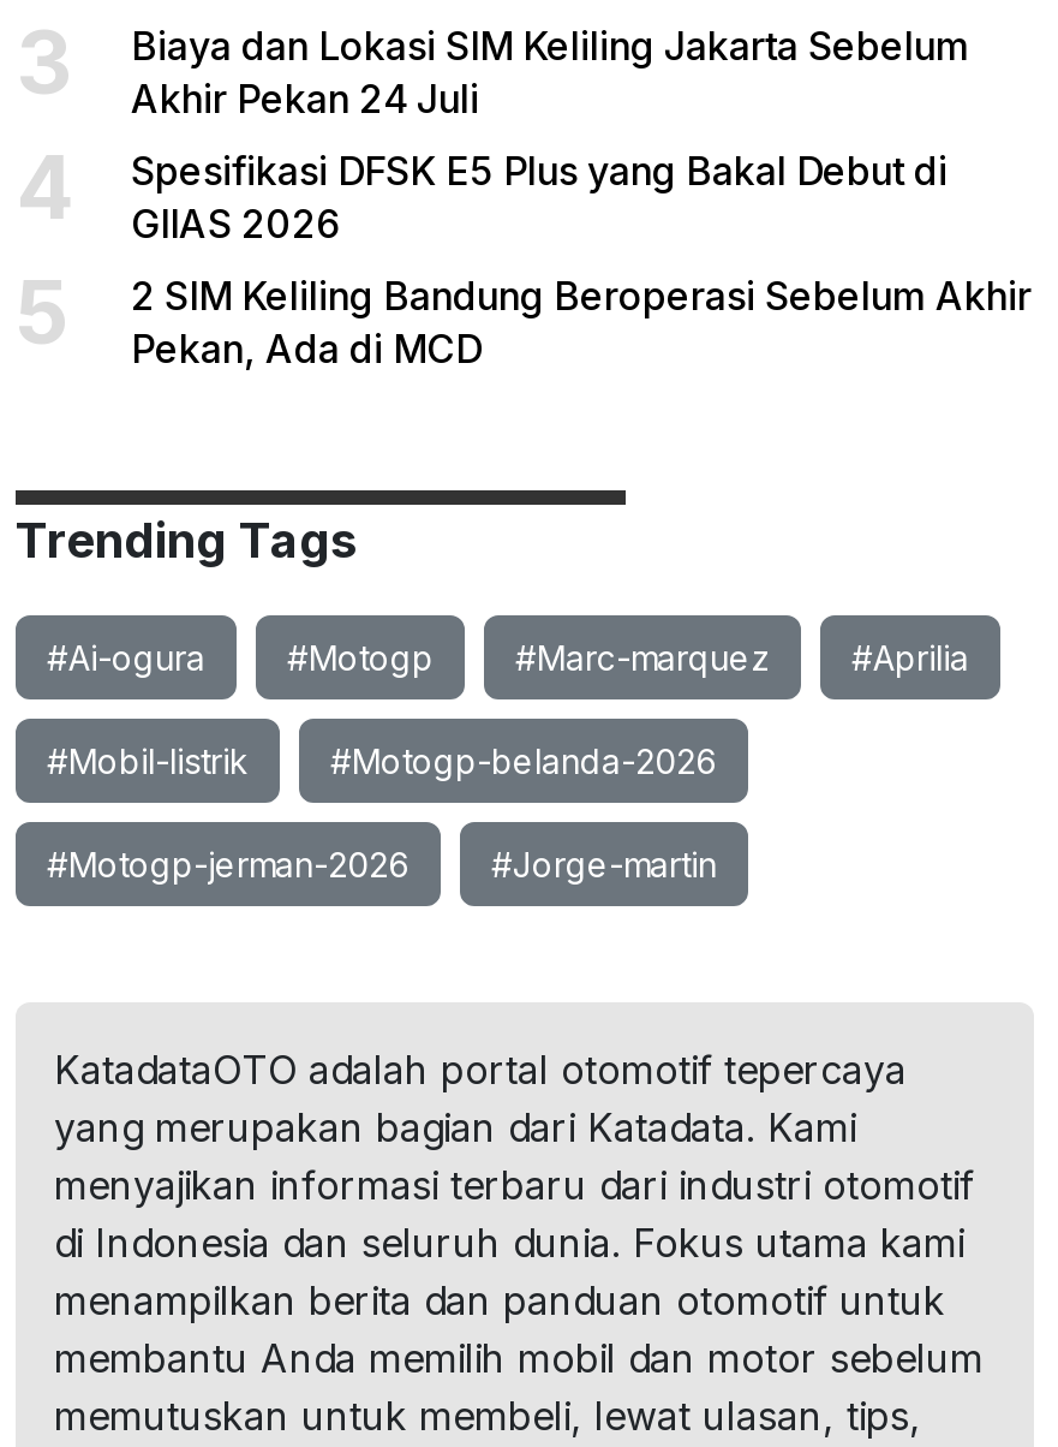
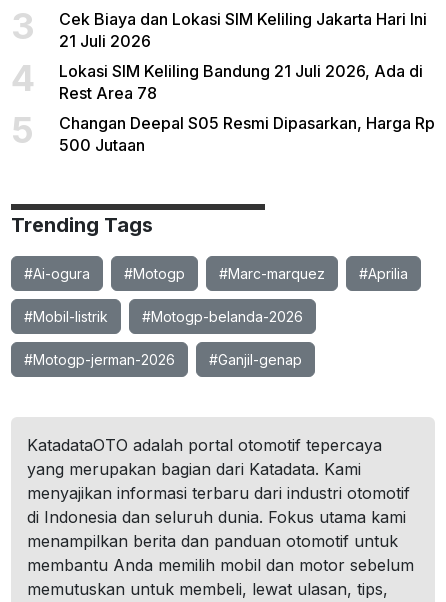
[131,22,969,123] Biaya dan Lokasi SIM Keliling Jakarta Sebelum | Akhir Pekan 24 Juli -> [59,9,427,51] Cek Biaya dan Lokasi SIM Keliling Jakarta Hari Ini | 21 Juli 2026
[131,147,948,248] Spesifikasi DFSK E5 Plus yang Bakal Debut di | GIIAS 2026 -> [59,61,423,103] Lokasi SIM Keliling Bandung 21 Juli 2026, Ada di | Rest Area 78
[131,272,1032,373] 2 SIM Keliling Bandung Beroperasi Sebelum Akhir | Pekan, Ada di MCD -> [59,113,435,155] Changan Deepal S05 Resmi Dipasarkan, Harga Rp | 500 Jutaan
[491,844,717,885] #Jorge-martin -> [209,351,302,368] #Ganjil-genap

